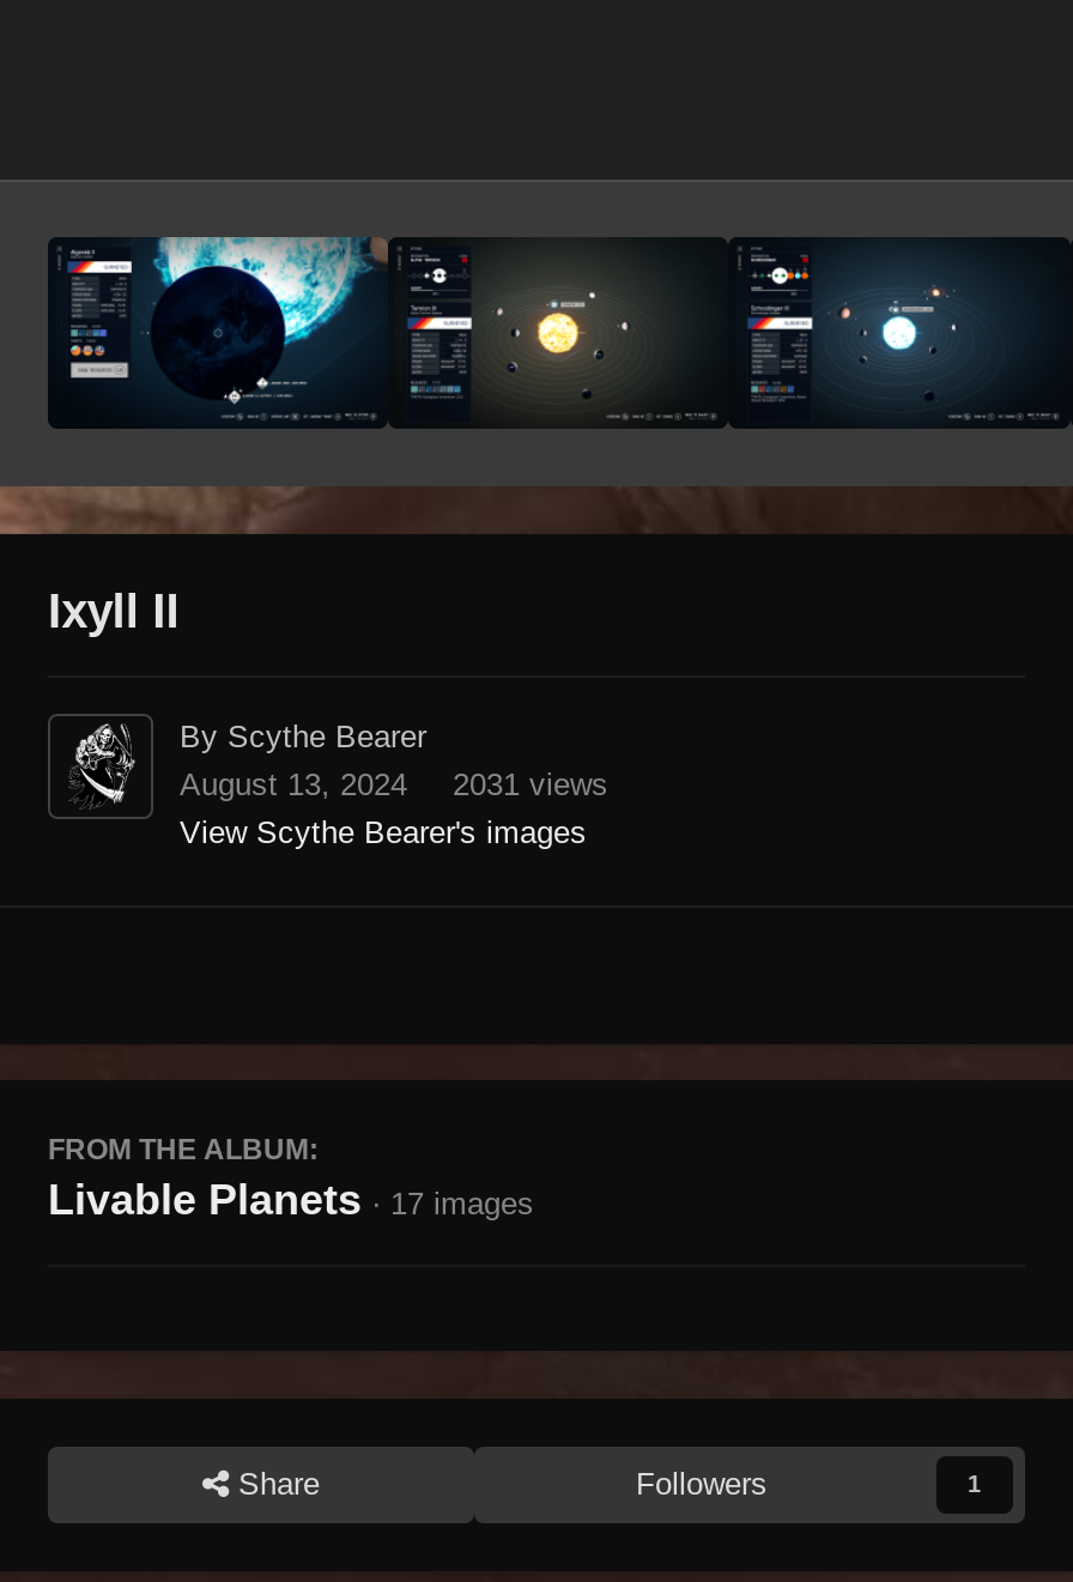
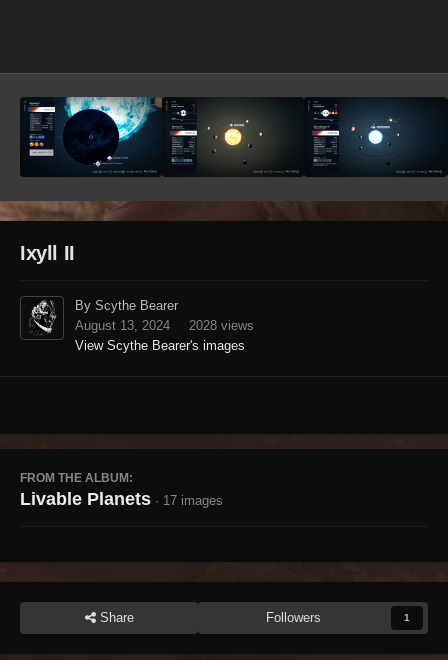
[180,767,608,803] August 13, 2024 2031 views -> [75,318,254,333] August 13, 2024 2028 views

